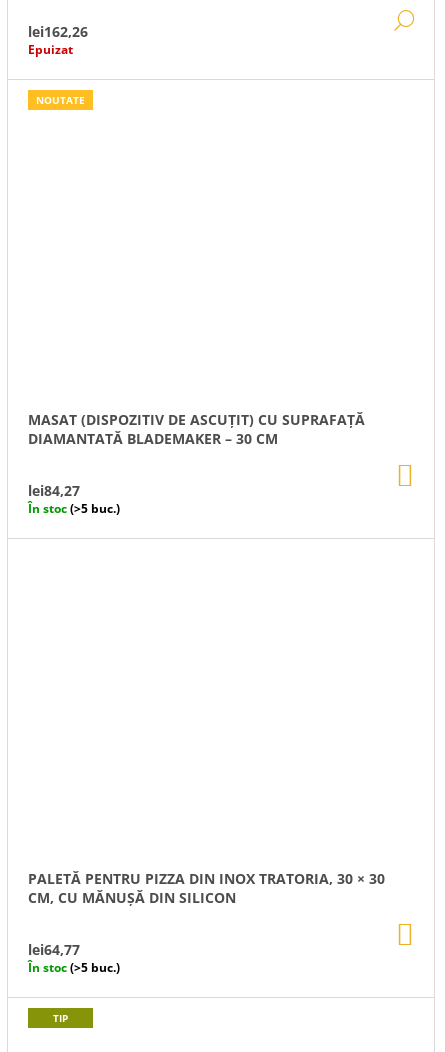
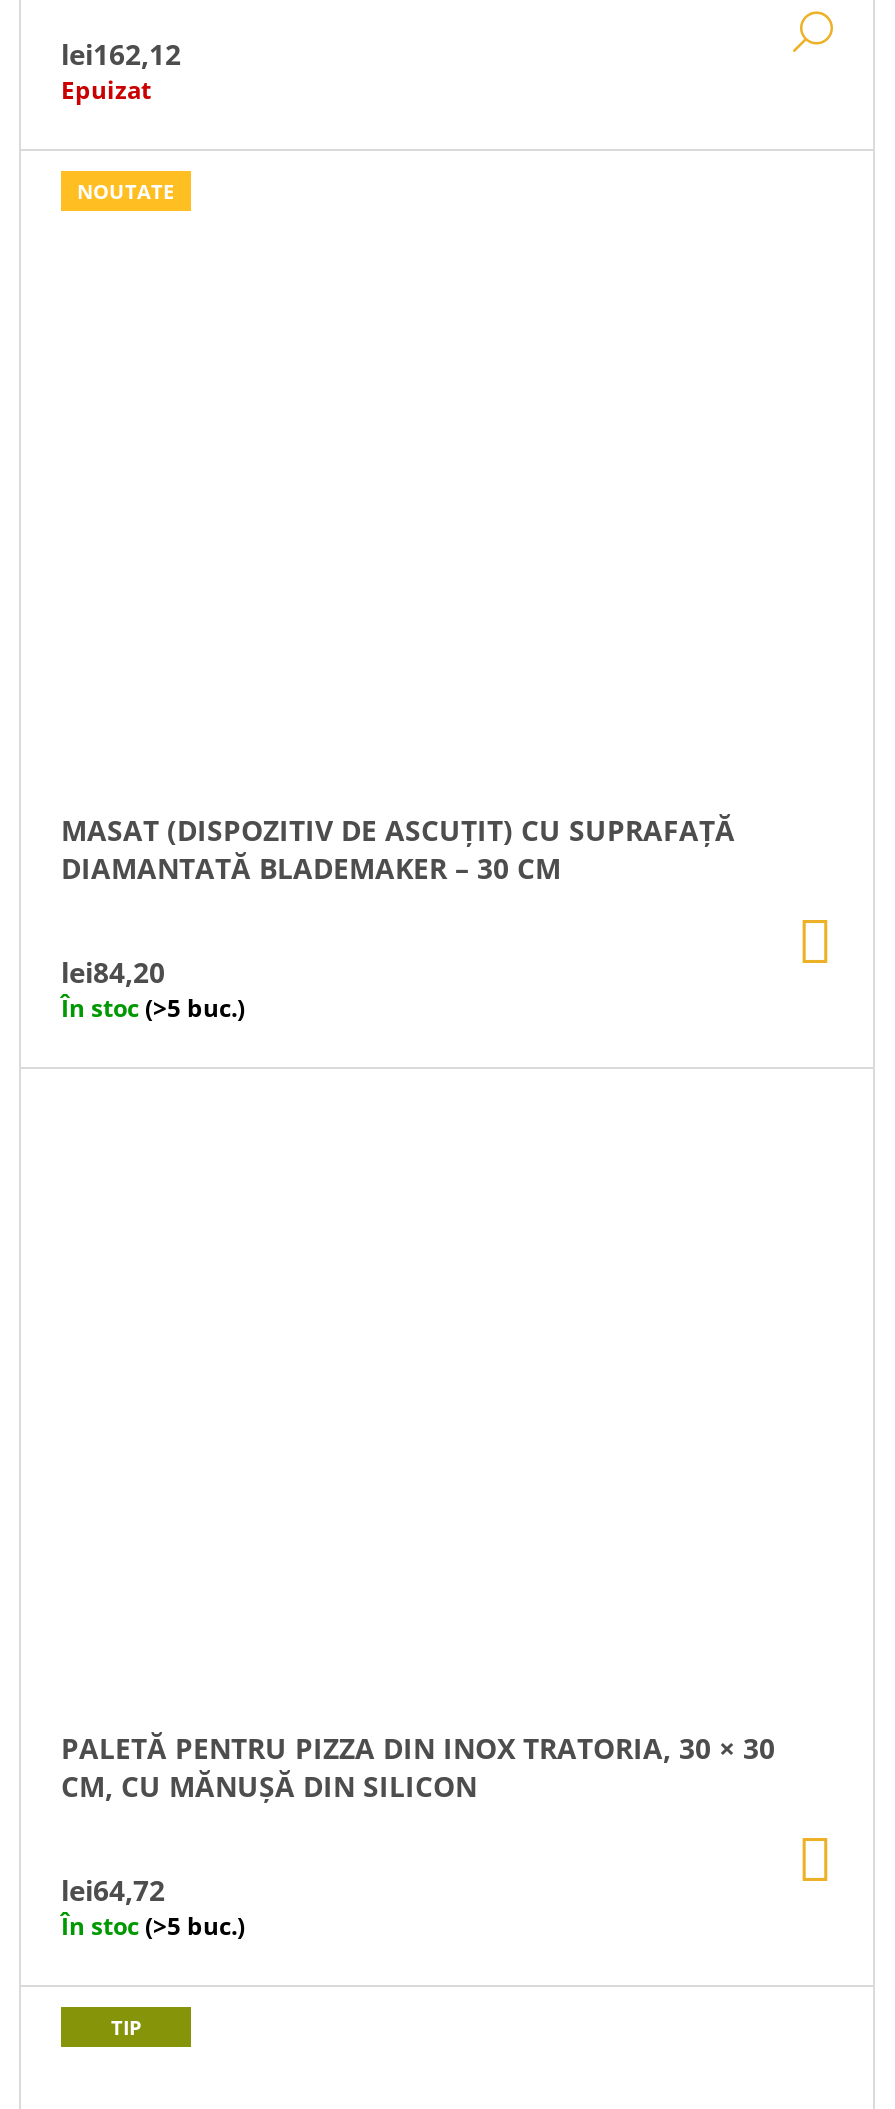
[28,22,88,41] lei162,26 -> [61,35,181,73] lei162,12
[28,481,80,500] lei84,27 -> [61,953,165,991] lei84,20
[28,940,80,959] lei64,77 -> [61,1872,165,1910] lei64,72

